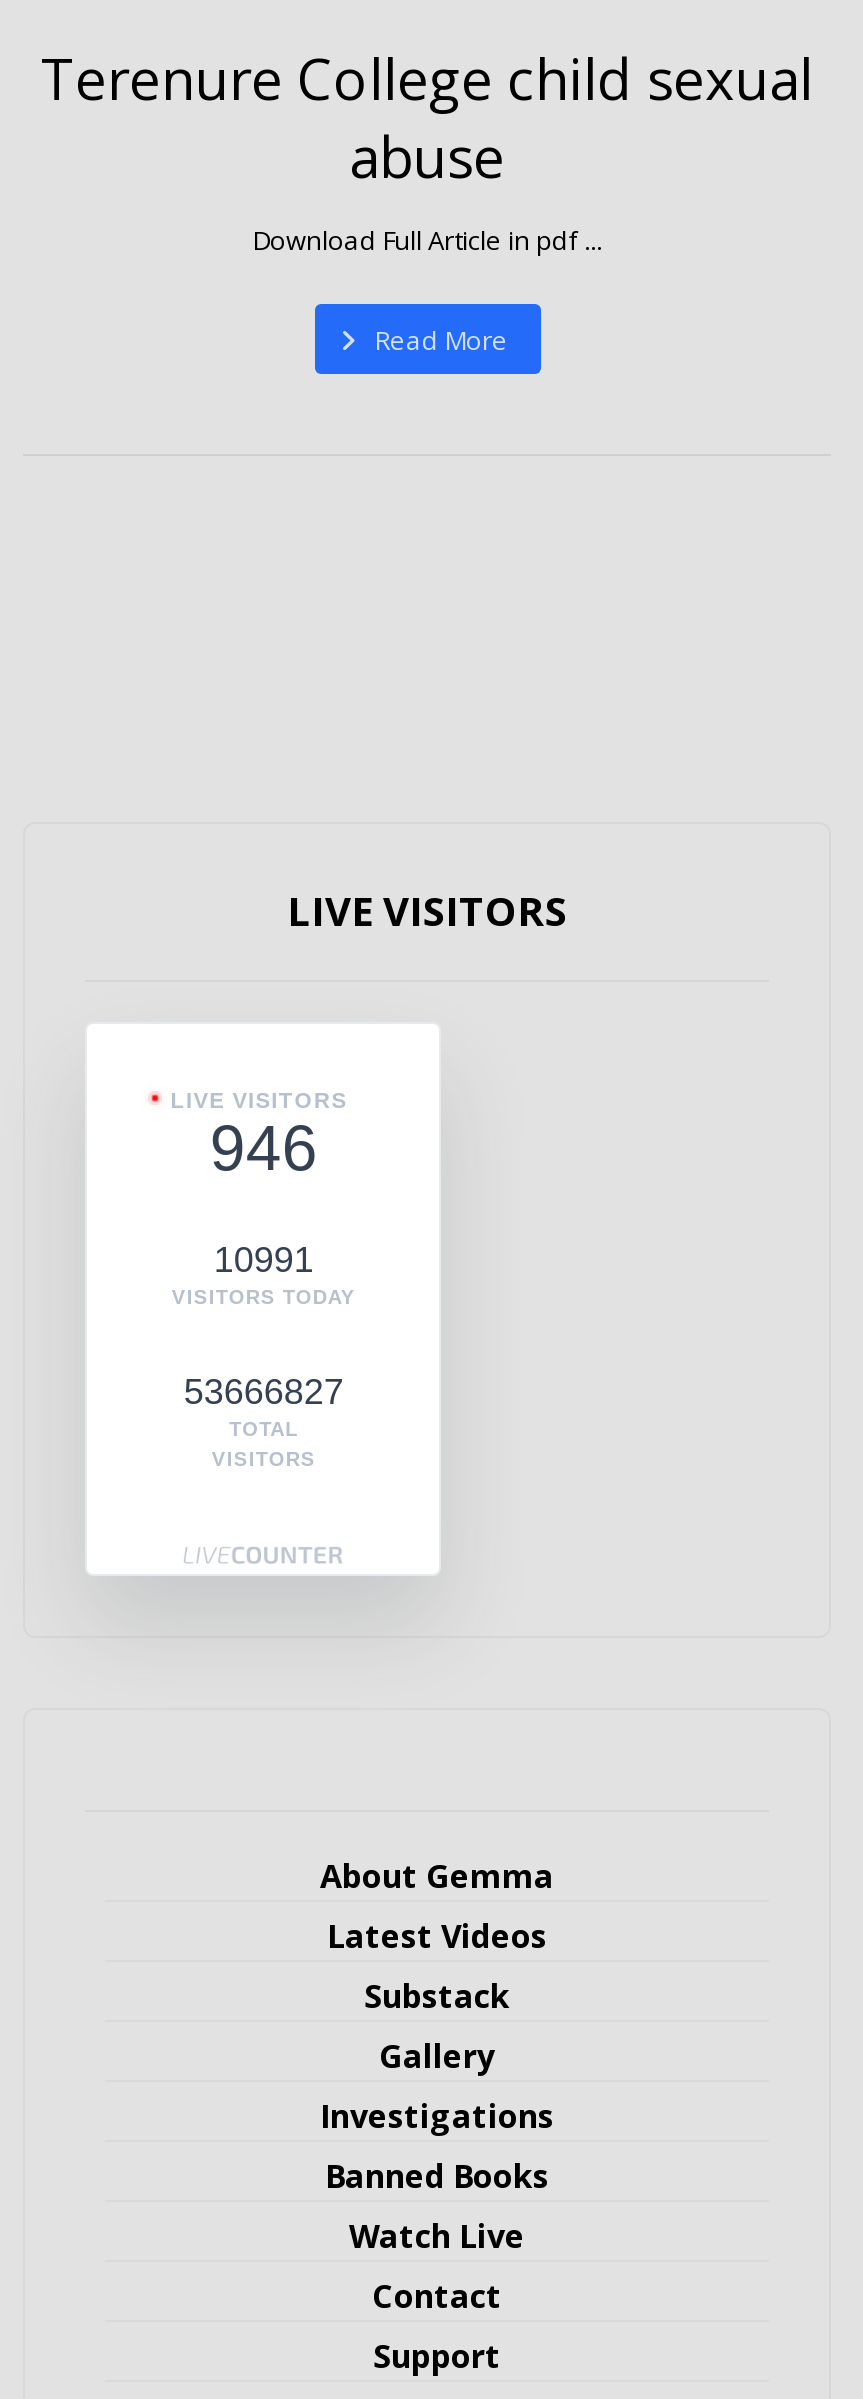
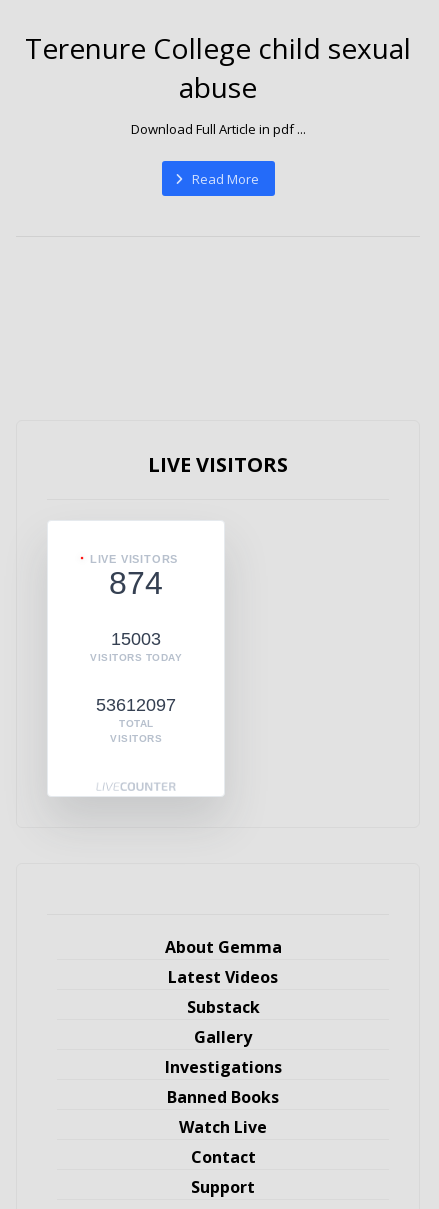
[210,1112,318,1184] 946 -> [109,565,163,601] 874
[214,1240,314,1280] 10991 -> [111,629,161,649] 15003
[184,1372,344,1412] 53666827 -> [96,695,176,715] 53612097

